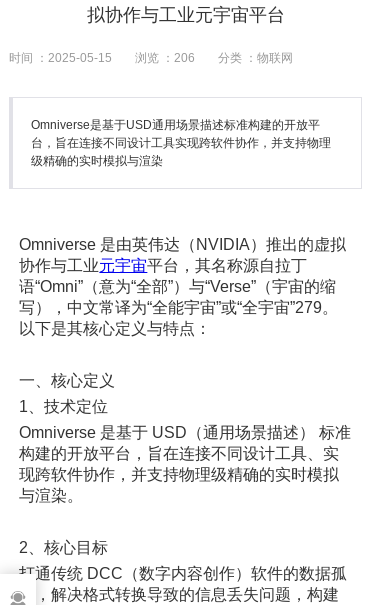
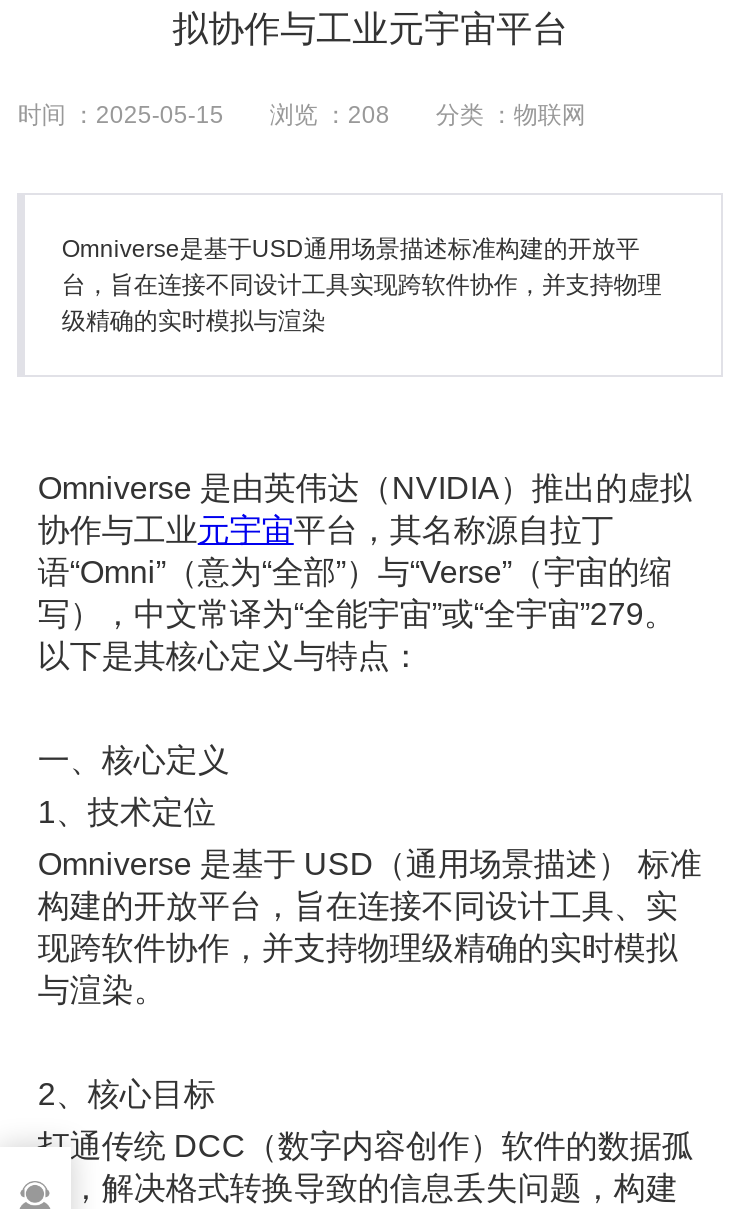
[9,51,293,65] 时间 ：2025-05-15 浏览 ：206 分类 ：物联网 -> [18,101,586,129] 时间 ：2025-05-15 浏览 ：208 分类 ：物联网

